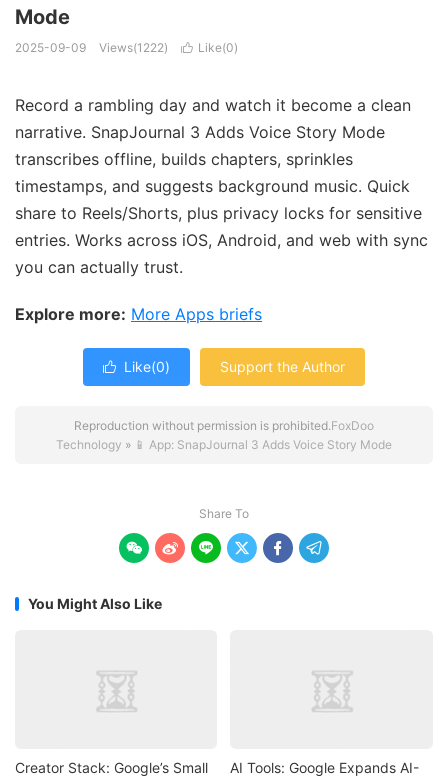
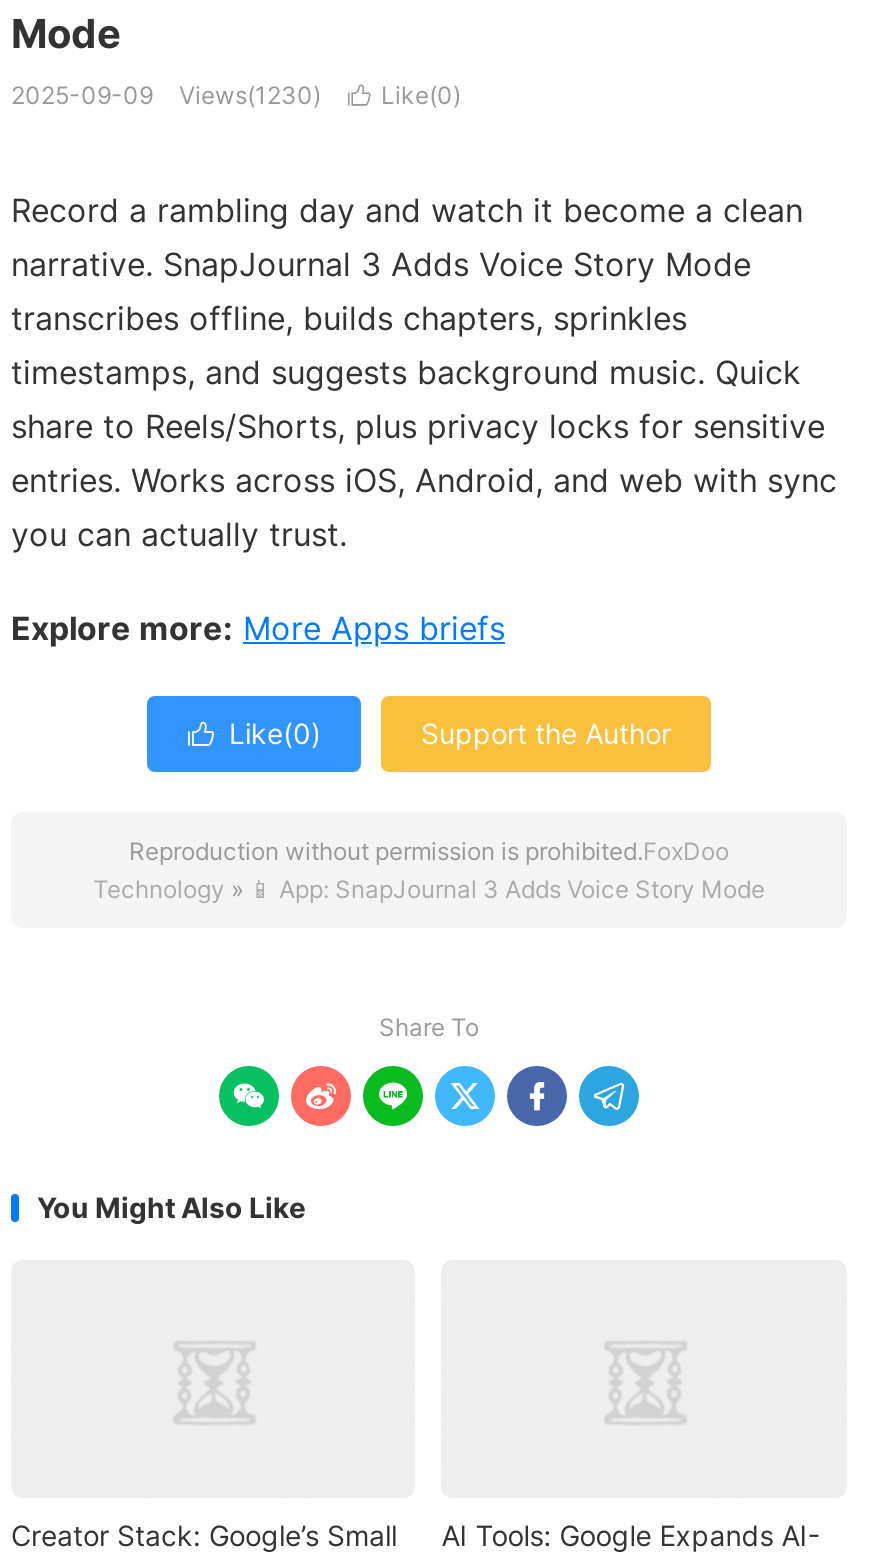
[99,40,168,55] Views(1222) -> [179,80,321,110] Views(1230)

